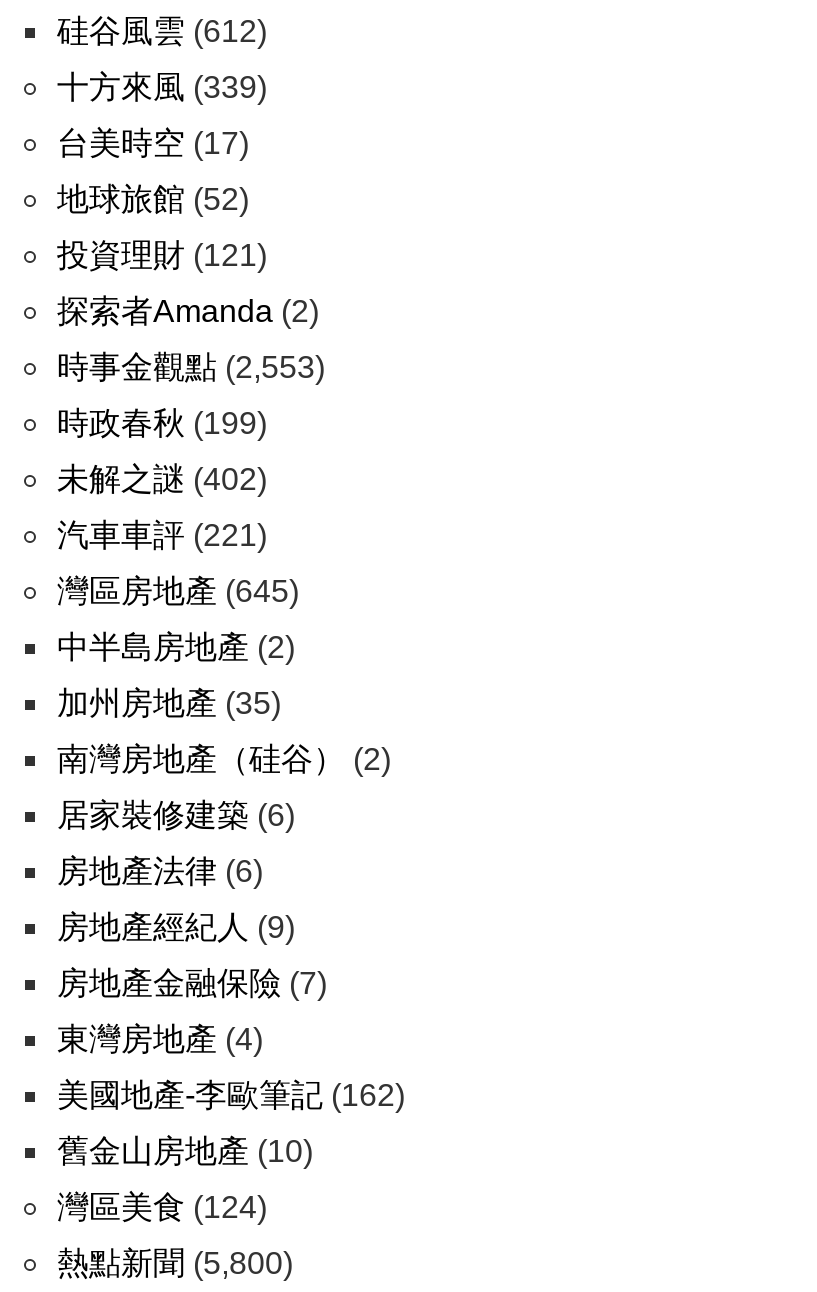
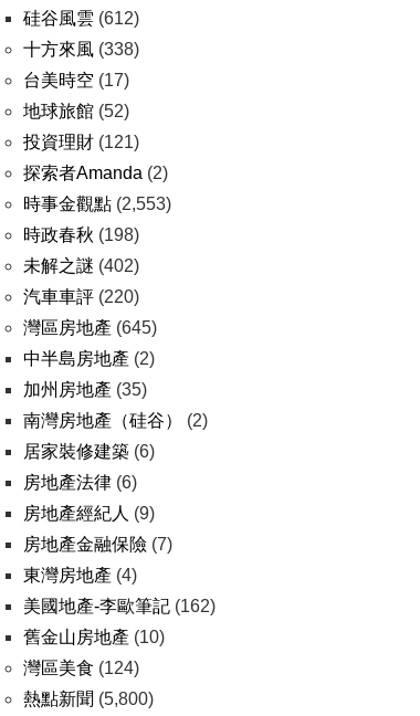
[57,70,267,104] 十方來風(339) -> [23,40,139,59] 十方來風(338)
[57,406,267,440] 時政春秋(199) -> [23,225,139,244] 時政春秋(198)
[57,518,267,552] 汽車車評(221) -> [23,287,139,306] 汽車車評(220)

